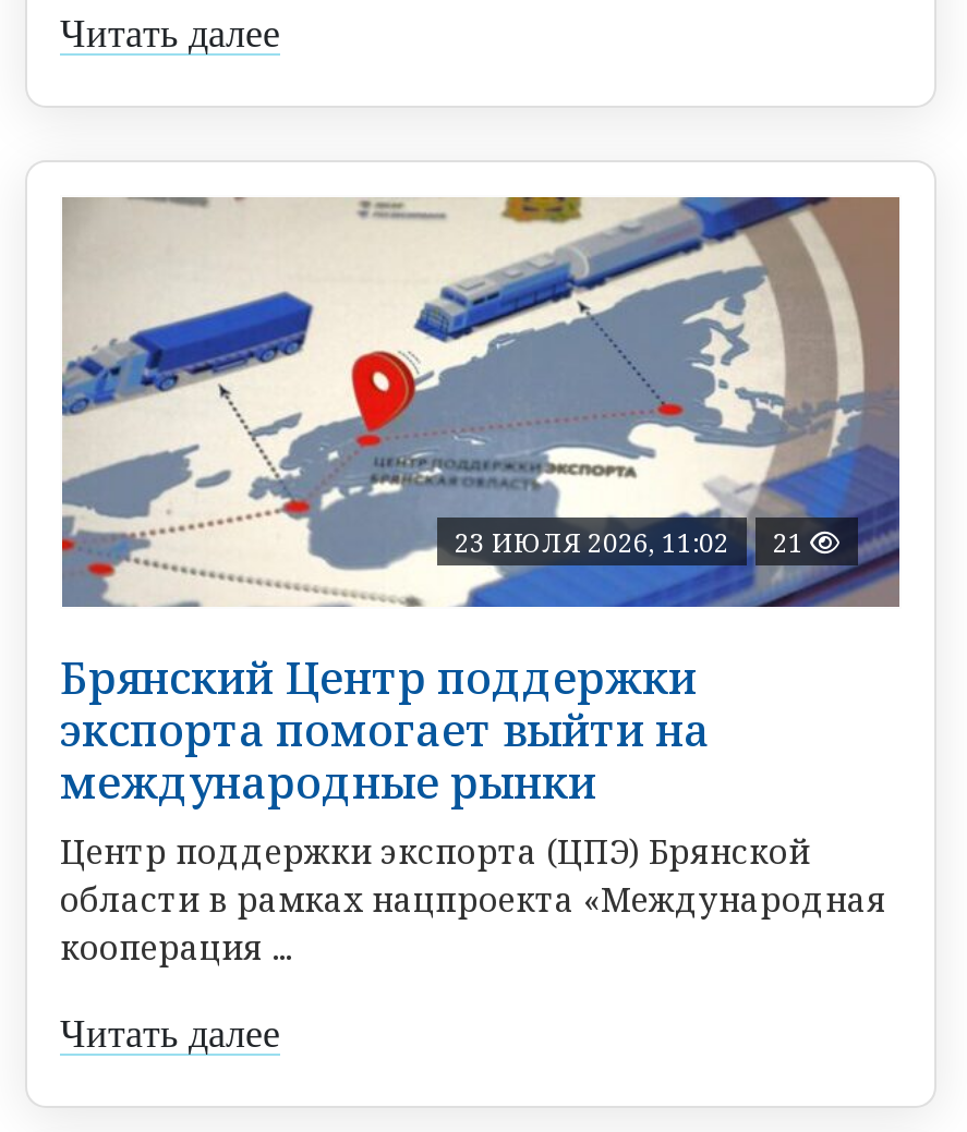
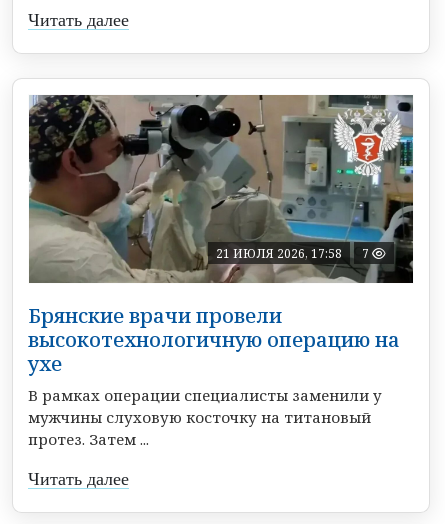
[60,195,902,609] [image] | 23 ИЮЛЯ 2026, 11:02 | 21 -> [28,94,414,284] [image] | 21 ИЮЛЯ 2026, 17:58 | 7
[60,649,886,969] Брянский Центр поддержки | экспорта помогает выйти на | международные рынки | Центр поддержки экспорта (ЦПЭ) Брянской | области в рамках нацпроекта «Международная | кооперация ... -> [28,302,400,449] Брянские врачи провели | высокотехнологичную операцию на | ухе | В рамках операции специалисты заменили у | мужчины слуховую косточку на титановый | протез. Затем ...

